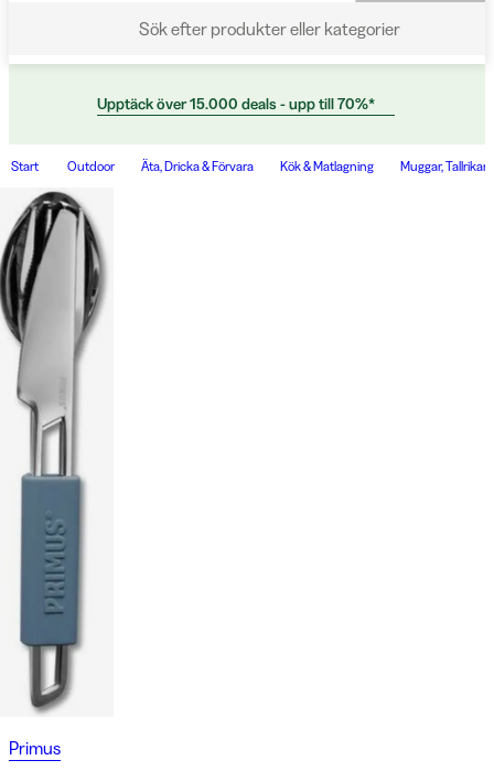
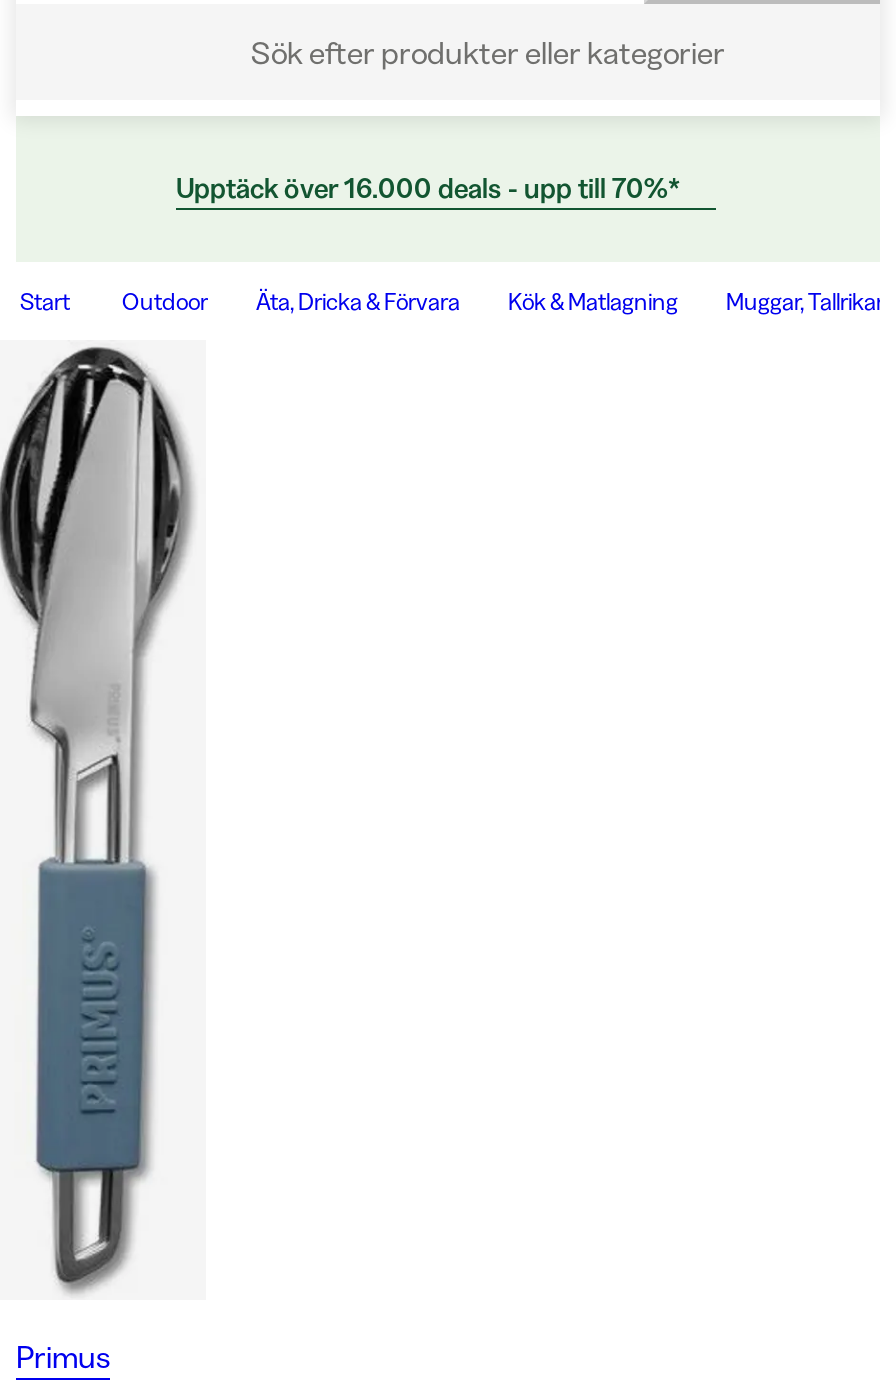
[97,94,375,114] Upptäck över 15.000 deals - upp till 70%* -> [176,170,680,206] Upptäck över 16.000 deals - upp till 70%*

